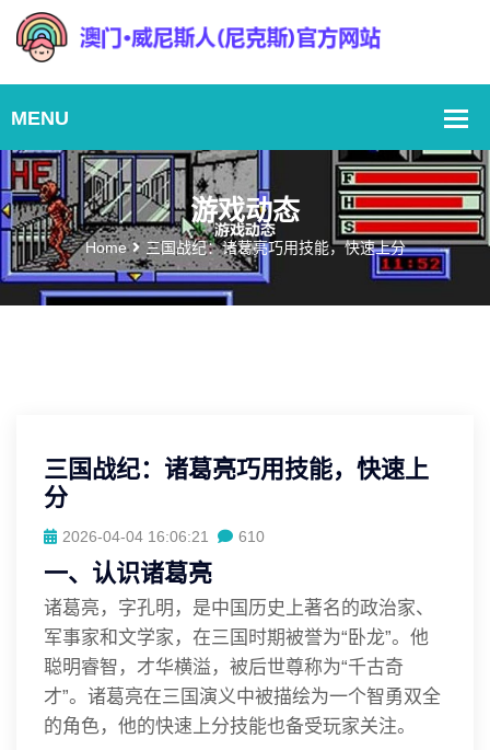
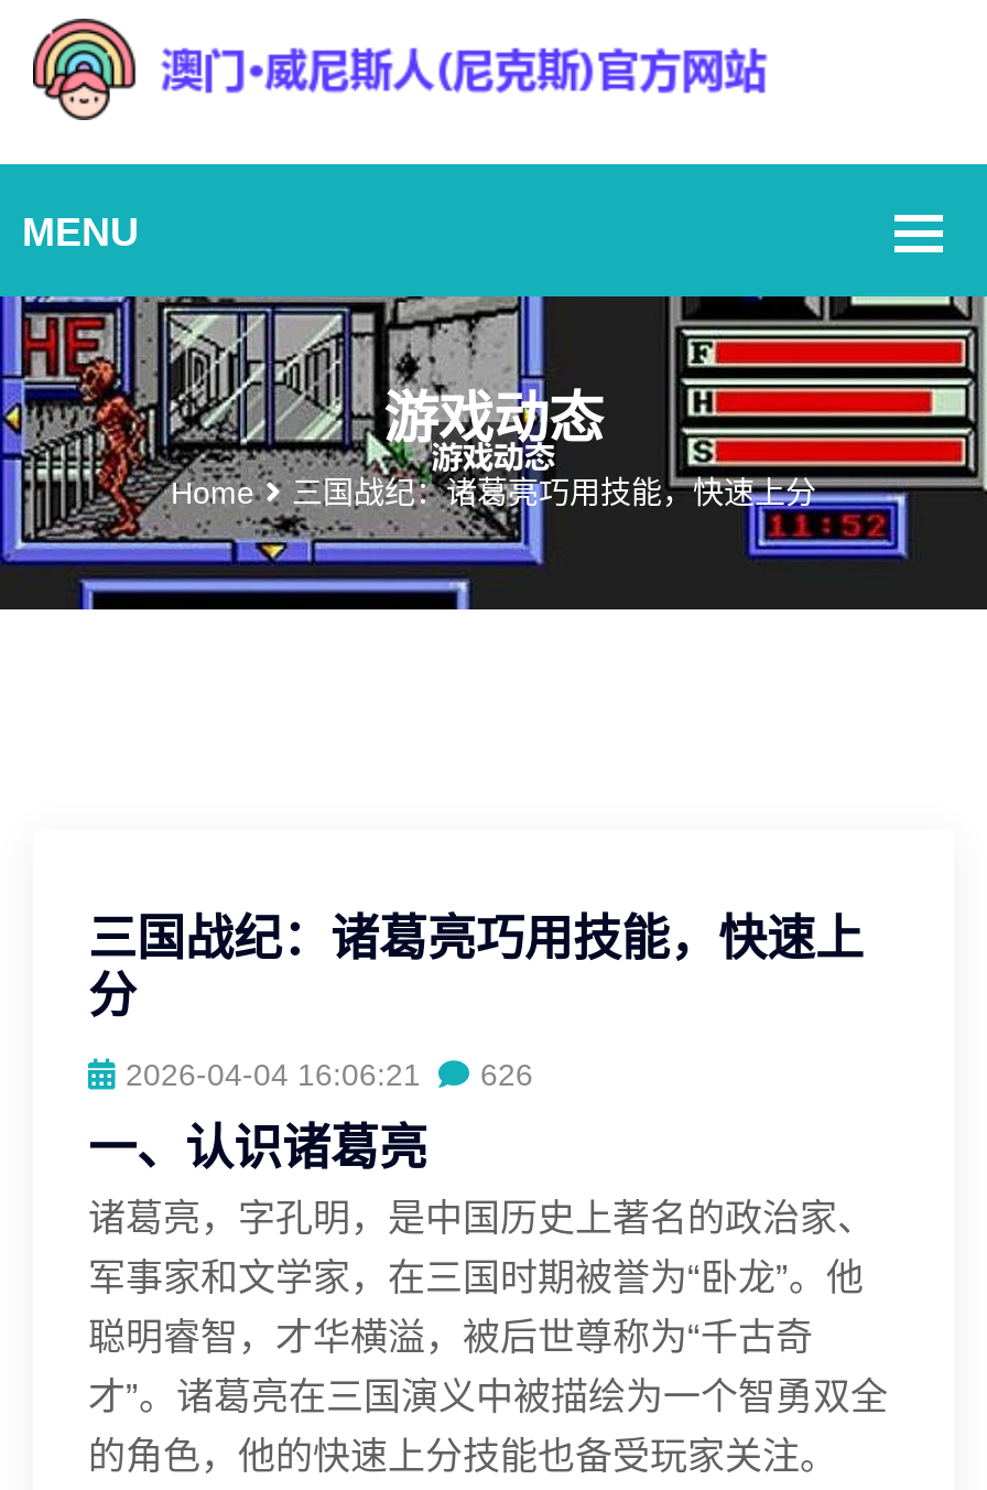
[62,528,265,546] 2026-04-04 16:06:21 610 -> [126,1058,533,1093] 2026-04-04 16:06:21 626

